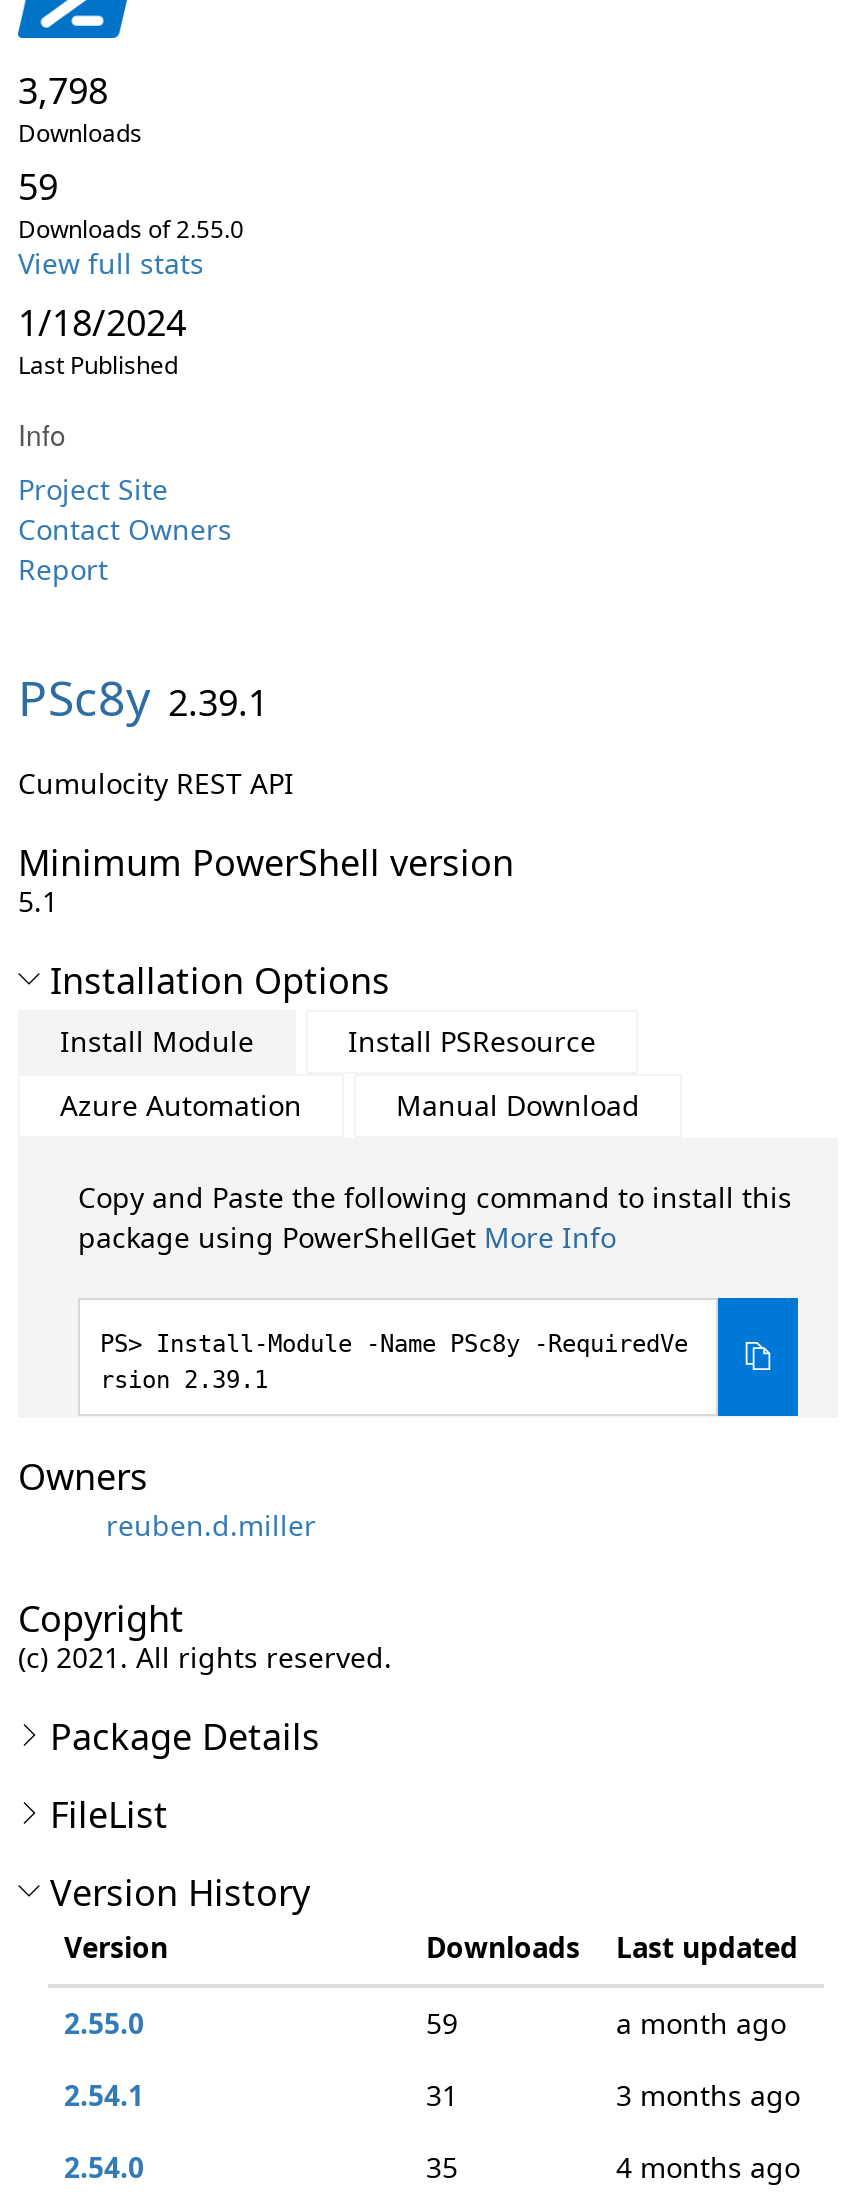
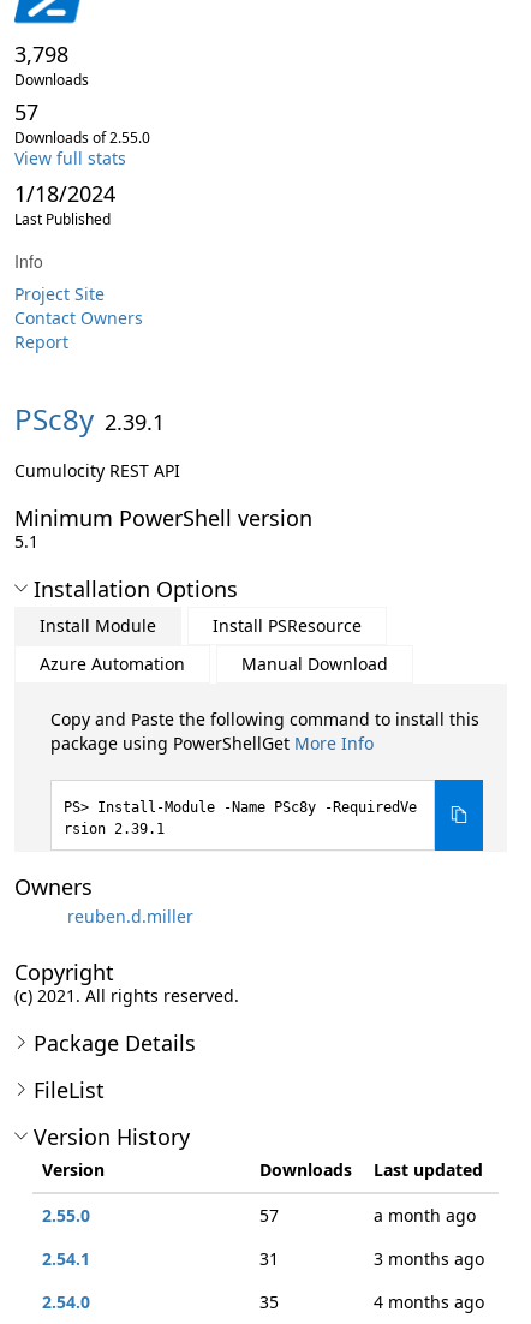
[18,162,58,210] 59 -> [14,97,38,126] 57
[426,2004,458,2042] 59 -> [259,1204,279,1227] 57

